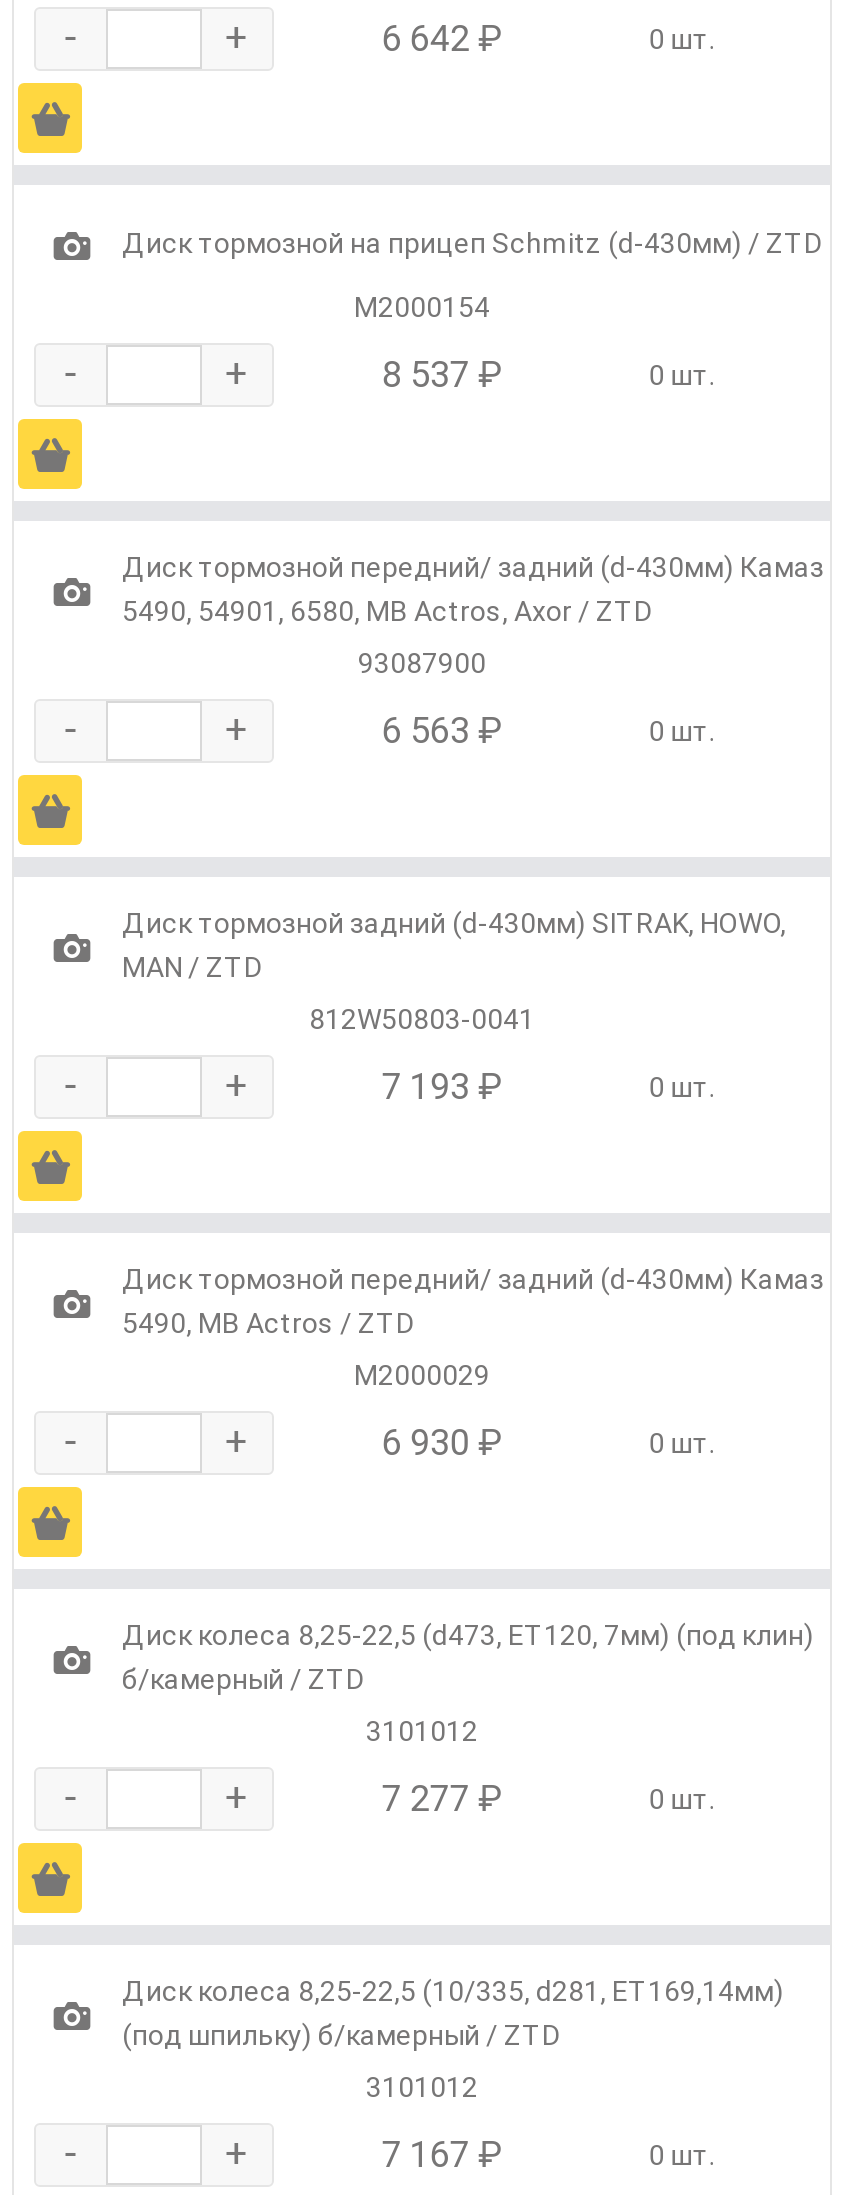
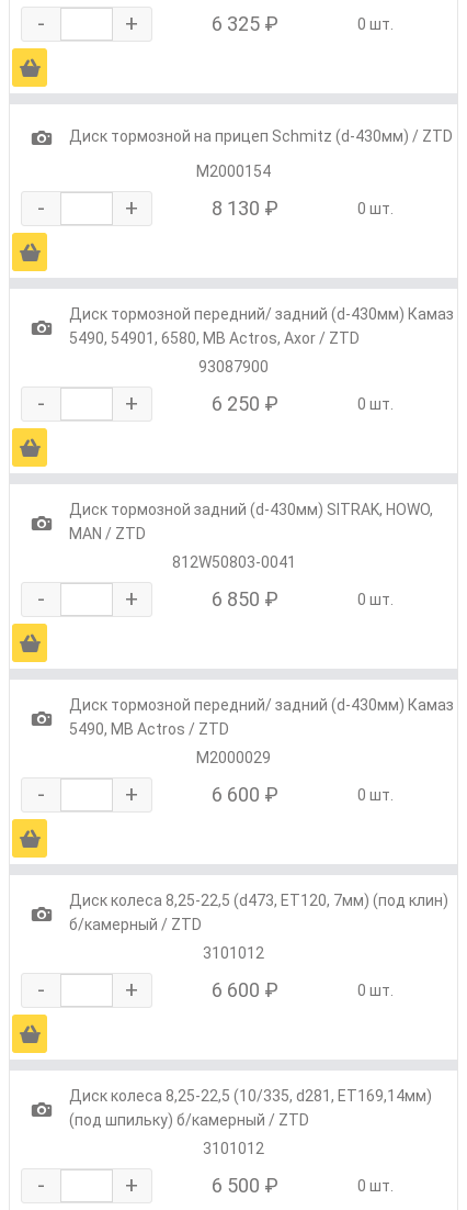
[382,17,504,59] 6 642 ₽ -> [211,12,278,35] 6 325 ₽
[382,353,504,395] 8 537 ₽ -> [211,196,278,219] 8 130 ₽
[382,709,504,751] 6 563 ₽ -> [211,392,278,415] 6 250 ₽
[382,1065,504,1107] 7 193 ₽ -> [211,587,278,610] 6 850 ₽
[382,1421,504,1463] 6 930 ₽ -> [211,783,278,806] 6 600 ₽
[382,1777,504,1819] 7 277 ₽ -> [211,978,278,1001] 6 600 ₽
[382,2133,504,2175] 7 167 ₽ -> [211,1174,278,1197] 6 500 ₽

